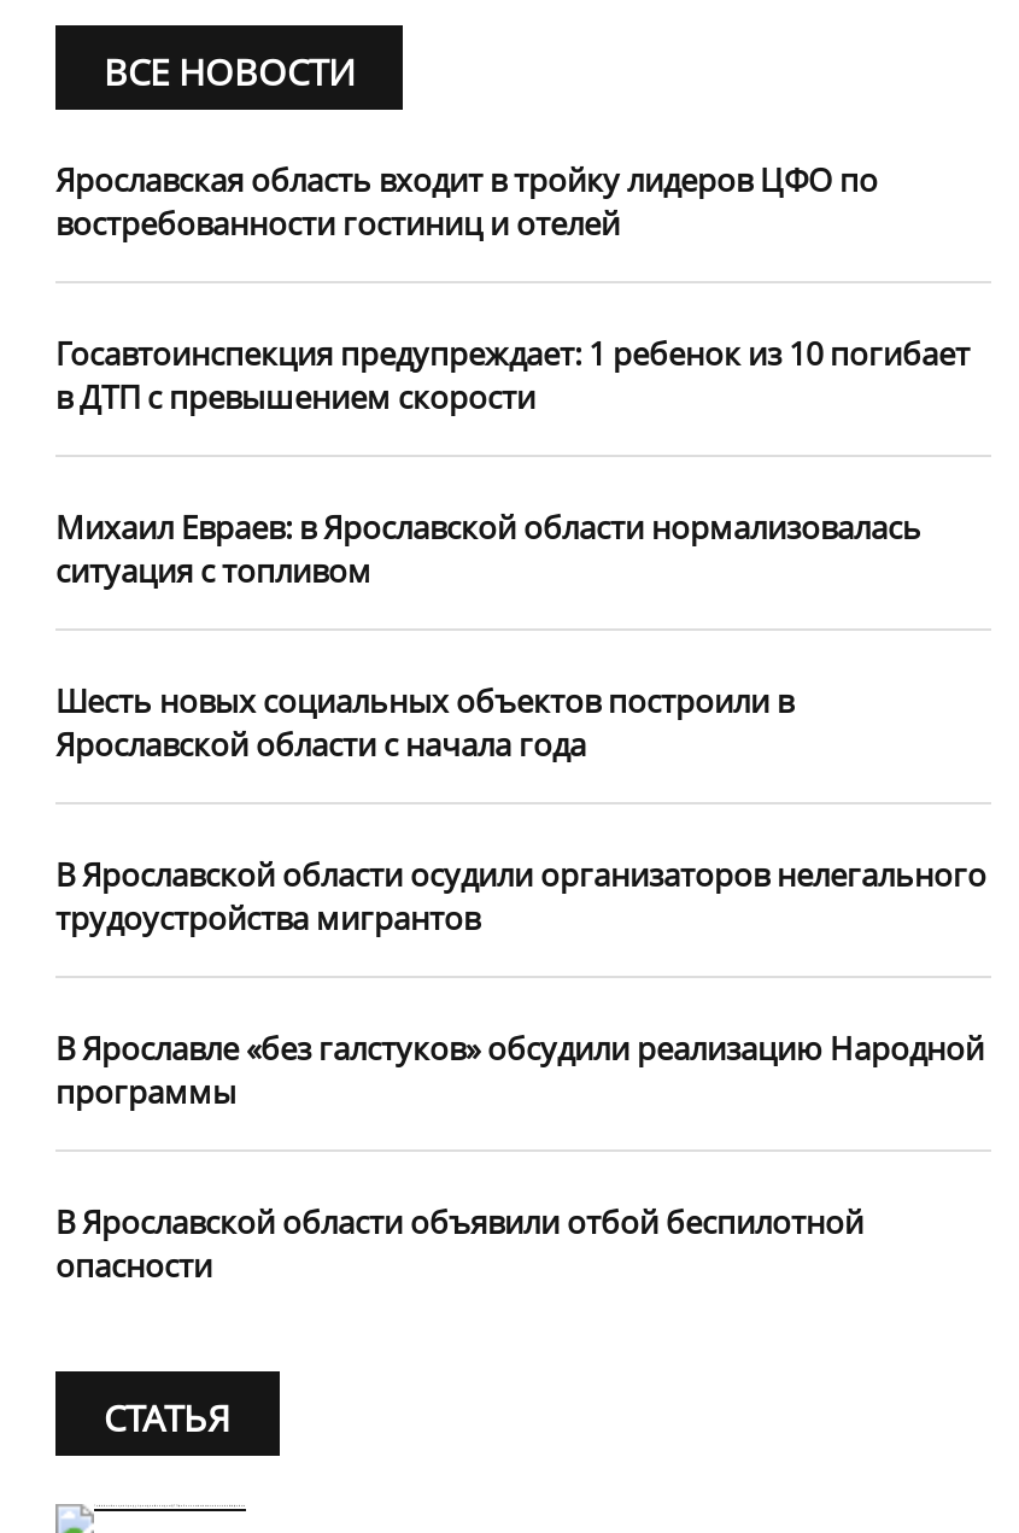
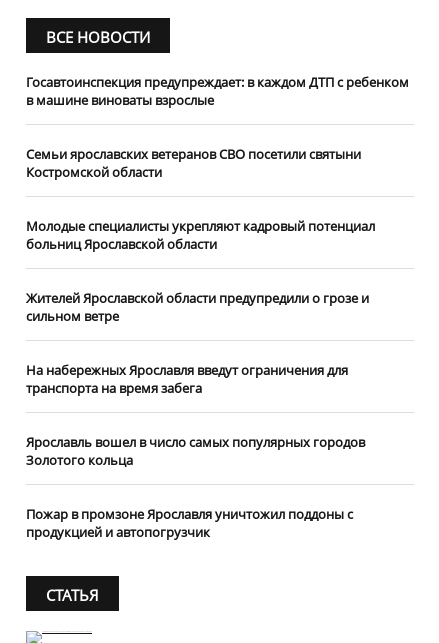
[55,157,878,244] Ярославская область входит в тройку лидеров ЦФО по | востребованности гостиниц и отелей -> [26,73,409,109] Госавтоинспекция предупреждает: в каждом ДТП с ребенком | в машине виноваты взрослые
[55,331,970,418] Госавтоинспекция предупреждает: 1 ребенок из 10 погибает | в ДТП с превышением скорости -> [26,145,361,181] Семьи ярославских ветеранов СВО посетили святыни | Костромской области
[55,504,921,591] Михаил Евраев: в Ярославской области нормализовалась | ситуация с топливом -> [26,217,375,253] Молодые специалисты укрепляют кадровый потенциал | больниц Ярославской области
[55,678,793,765] Шесть новых социальных объектов построили в | Ярославской области с начала года -> [26,289,369,325] Жителей Ярославской области предупредили о грозе и | сильном ветре
[55,852,986,939] В Ярославской области осудили организаторов нелегального | трудоустройства мигрантов -> [26,361,348,397] На набережных Ярославля введут ограничения для | транспорта на время забега
[55,1025,984,1112] В Ярославле «без галстуков» обсудили реализацию Народной | программы -> [26,433,365,469] Ярославль вошел в число самых популярных городов | Золотого кольца
[55,1199,863,1286] В Ярославской области объявили отбой беспилотной | опасности -> [26,505,353,541] Пожар в промзоне Ярославля уничтожил поддоны с | продукцией и автопогрузчик

